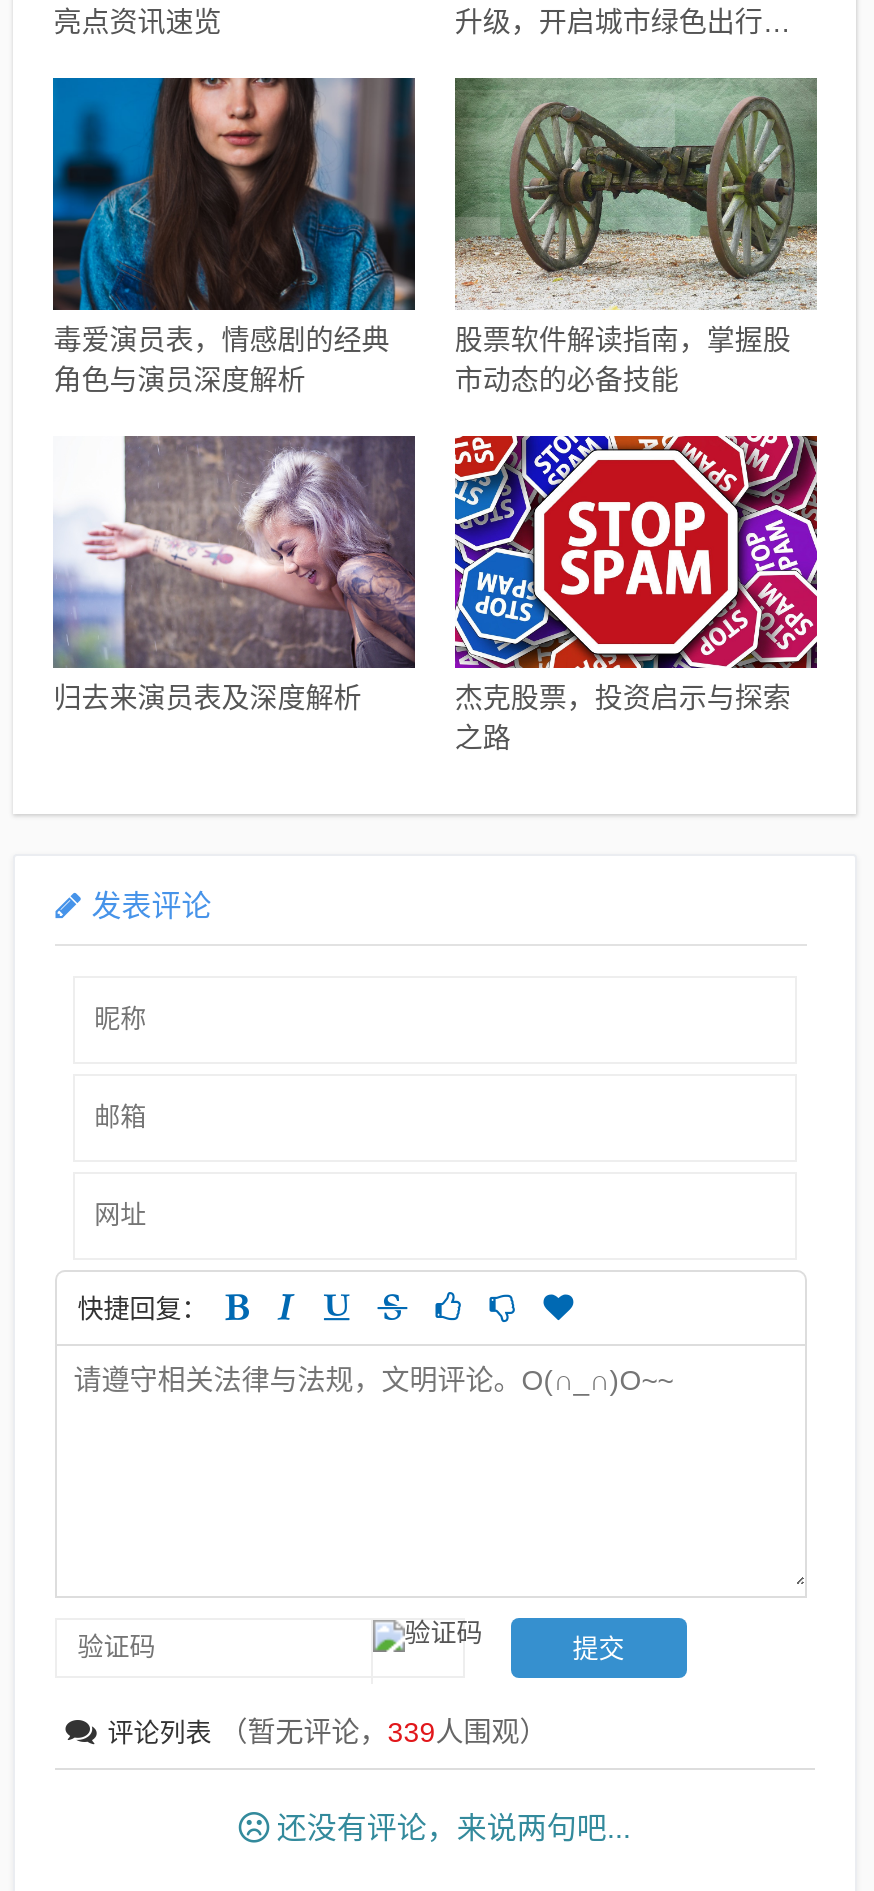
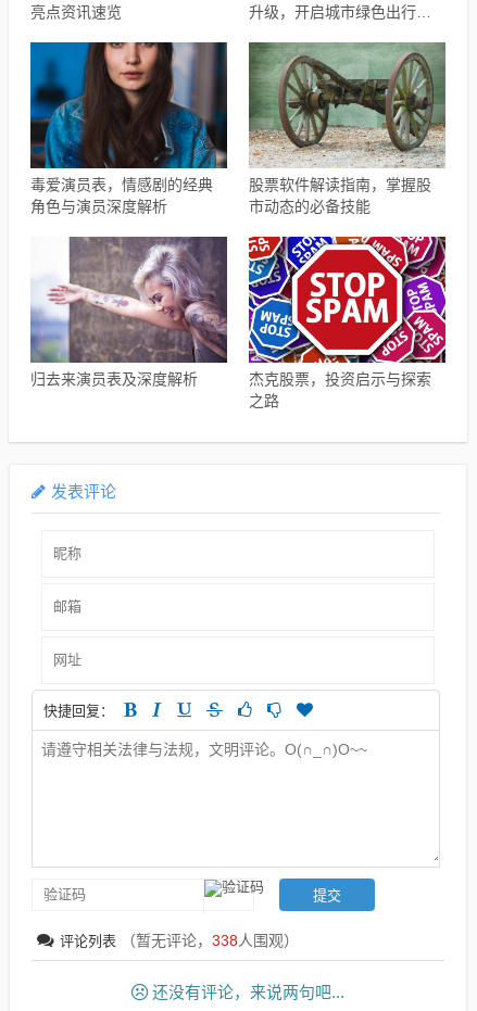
[107,1716,547,1748] 评论列表（暂无评论，339人围观） -> [60,932,299,949] 评论列表（暂无评论，338人围观）

